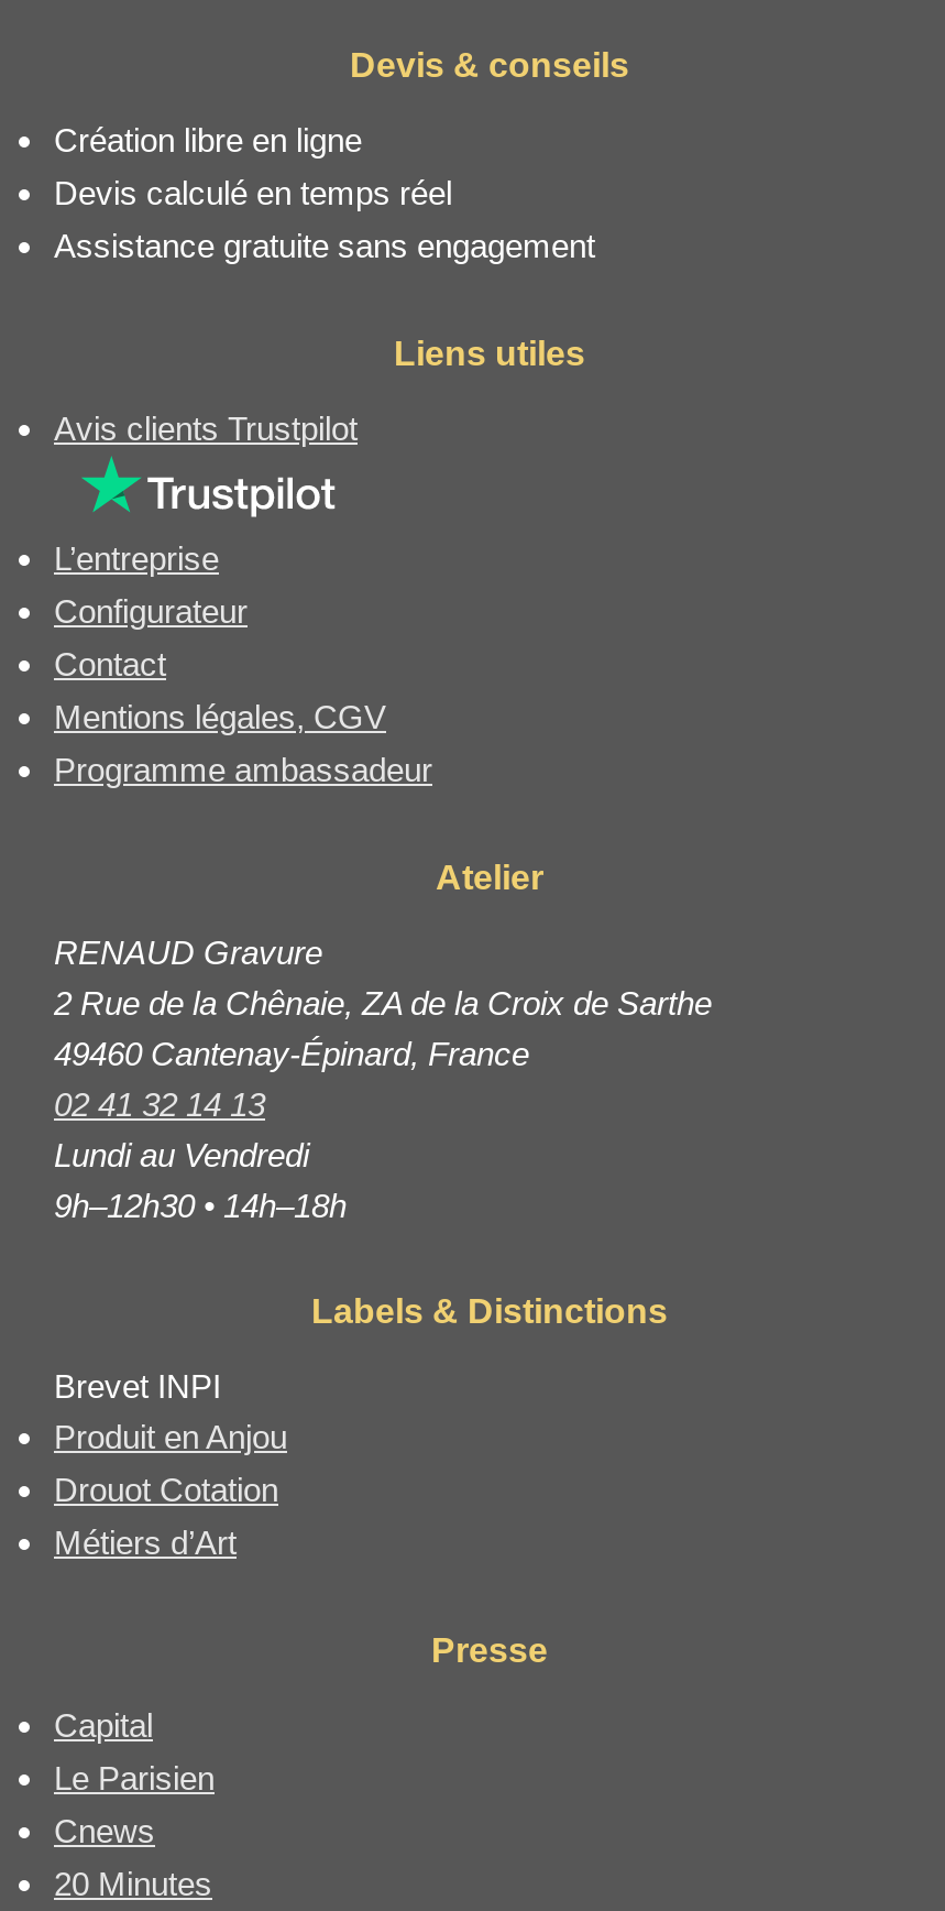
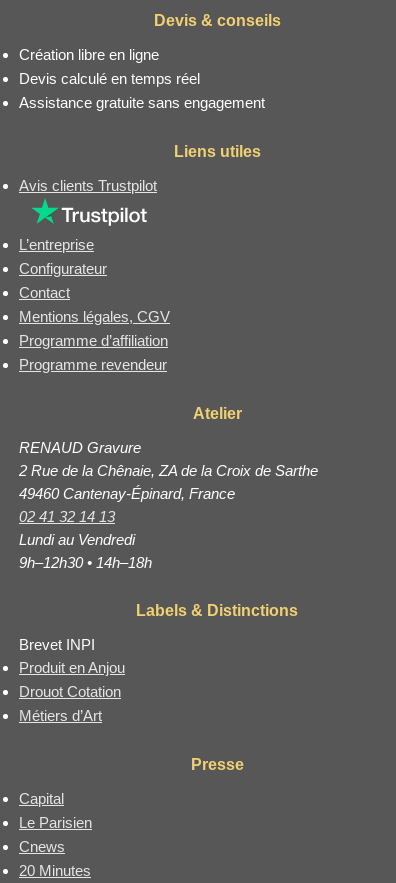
[54,751,432,788] Programme ambassadeur -> [19,332,168,373] Programme d’affiliation | Programme revendeur

